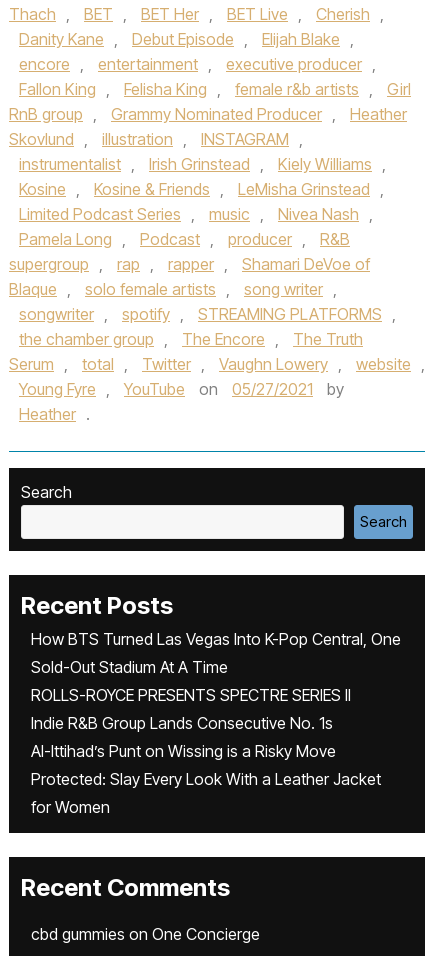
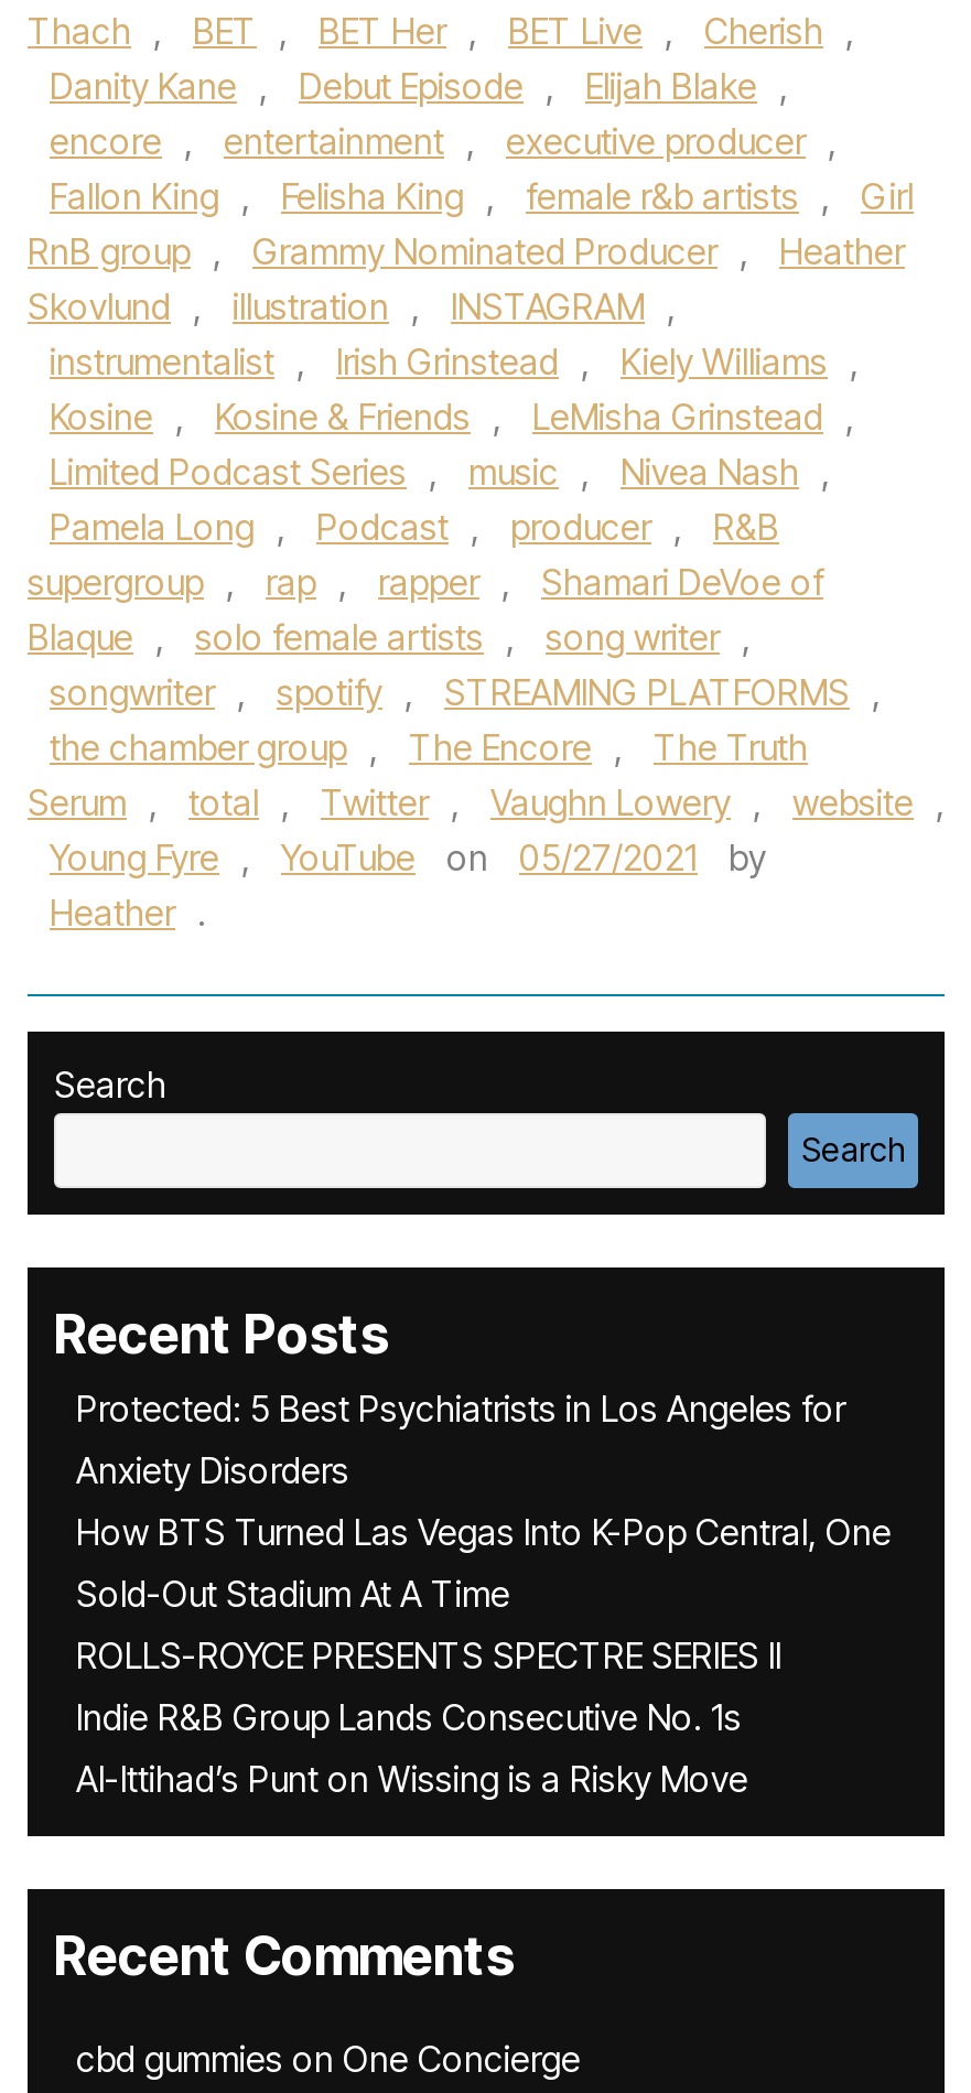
none -> [76,1387,845,1492] Protected: 5 Best Psychiatrists in Los Angeles for | Anxiety Disorders
moved [31,629,401,761] -> [76,1510,892,1801]: How BTS Turned Las Vegas Into K-Pop Central, One | Sold-Out Stadium At A Time | ROLLS-ROYCE PRESENTS SPECTRE SERIES II | Indie R&B Group Lands Consecutive No. 1s | Al-Ittihad’s Punt on Wissing is a Risky Move
[31,769,381,817] Protected: Slay Every Look With a Leather Jacket | for Women -> none

